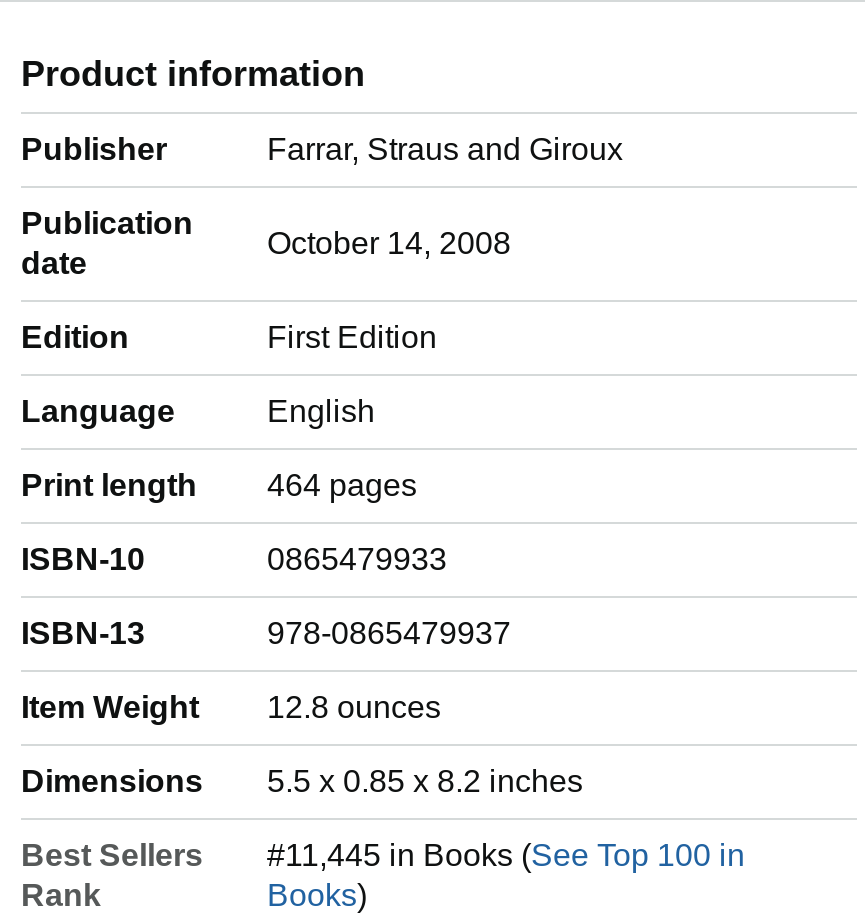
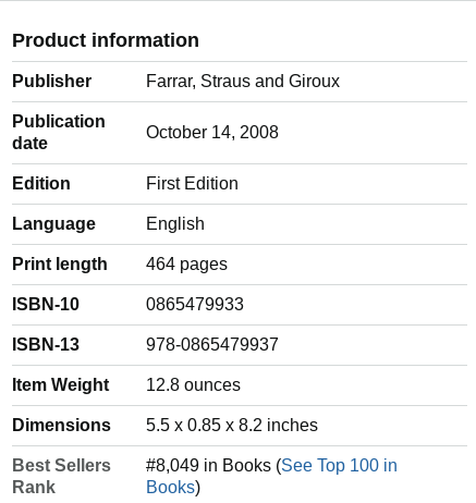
[267,838,745,872] #11,445 in Books (See Top 100 in -> [146,456,398,475] #8,049 in Books (See Top 100 in

